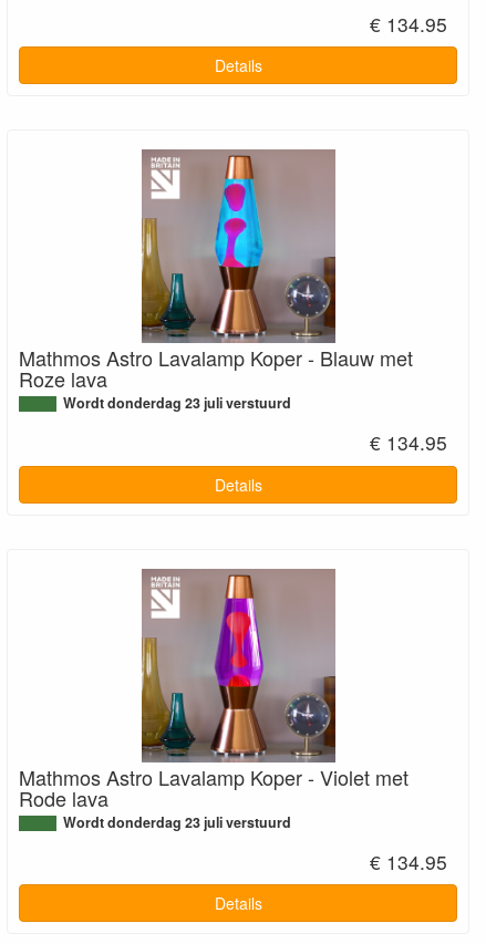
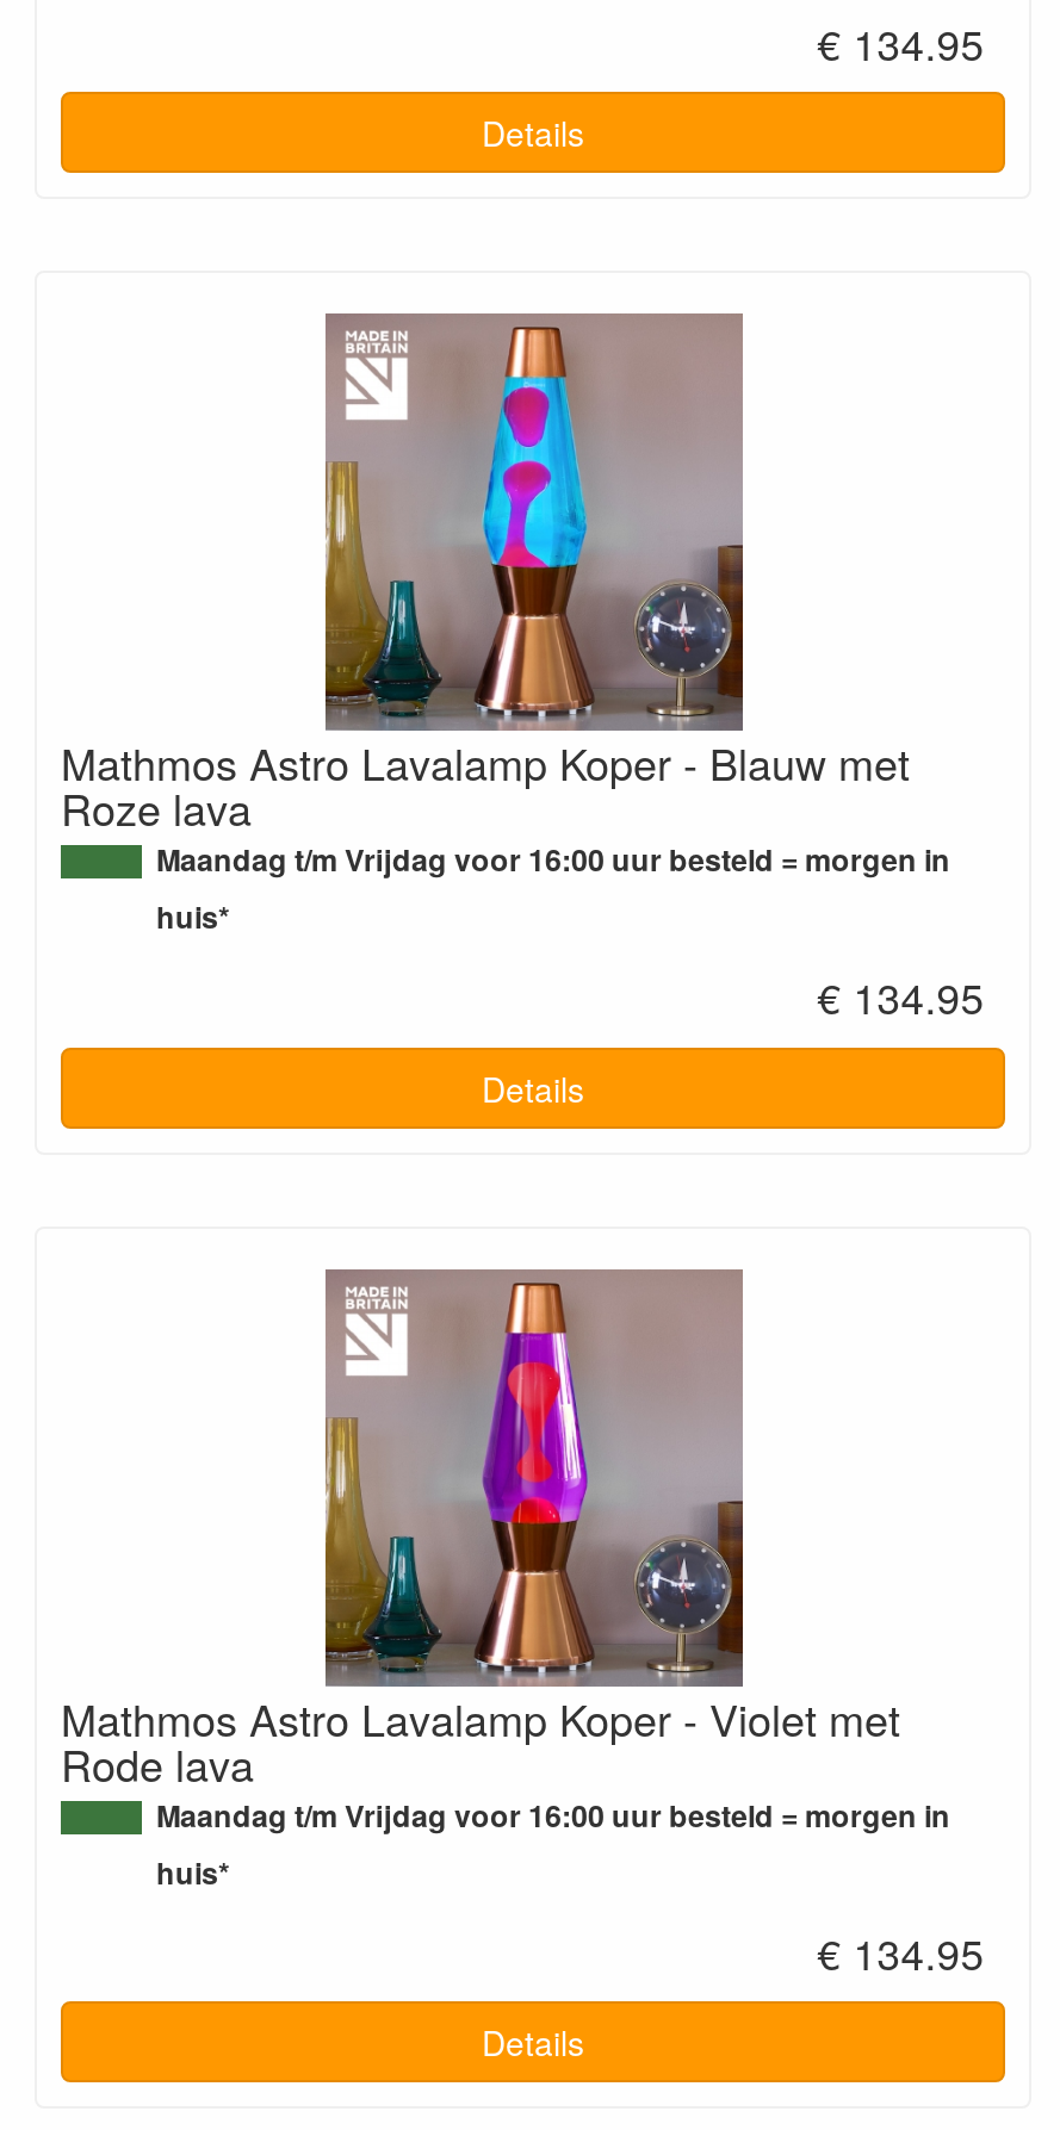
[63,393,291,413] Wordt donderdag 23 juli verstuurd -> [156,839,950,939] Maandag t/m Vrijdag voor 16:00 uur besteld = morgen in | huis*
[63,812,291,832] Wordt donderdag 23 juli verstuurd -> [156,1794,950,1894] Maandag t/m Vrijdag voor 16:00 uur besteld = morgen in | huis*

